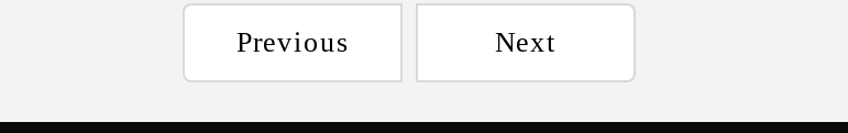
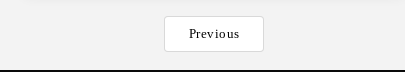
[495,26,557,59] Next -> none

